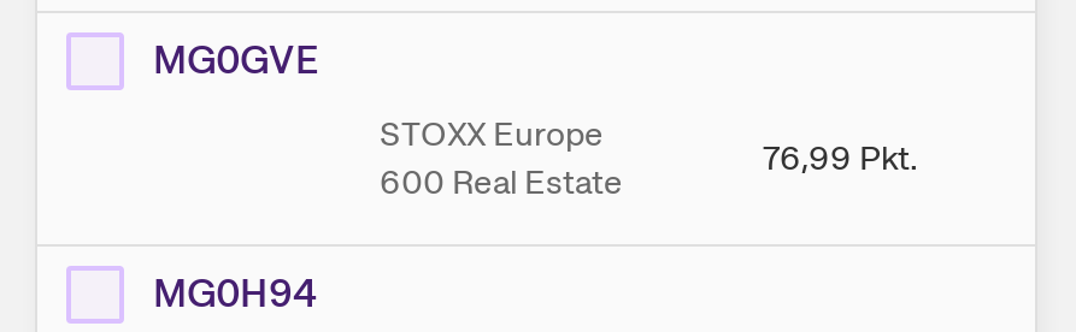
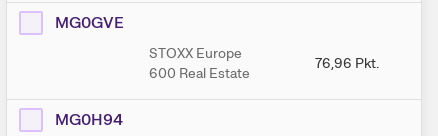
[763,136,917,180] 76,99 Pkt. -> [315,54,379,72] 76,96 Pkt.

